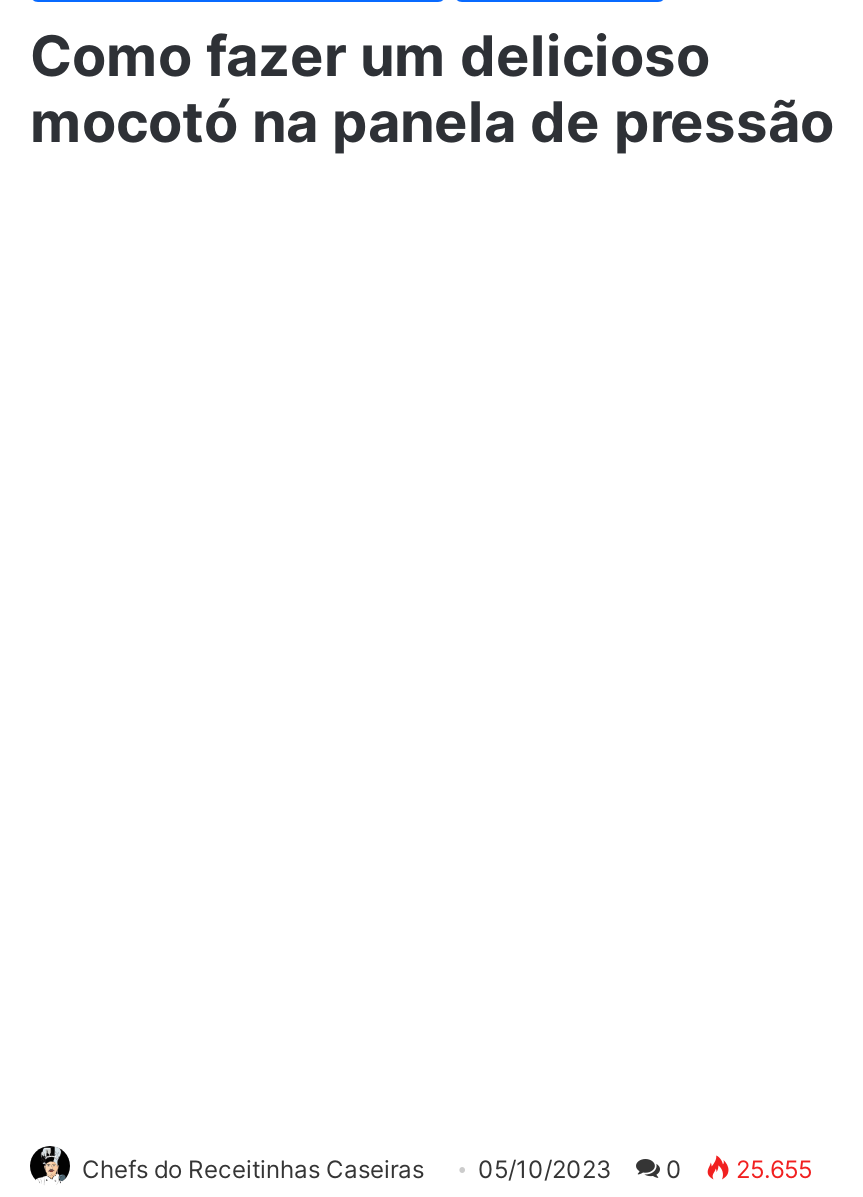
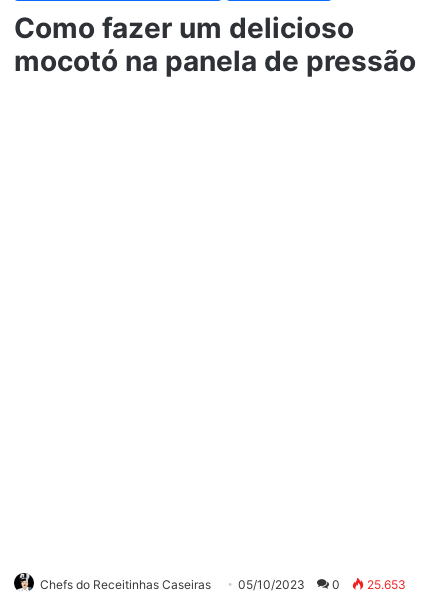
[82,1154,812,1184] Chefs do Receitinhas Caseiras 05/10/2023 0 25.655 -> [40,577,406,592] Chefs do Receitinhas Caseiras 05/10/2023 0 25.653

